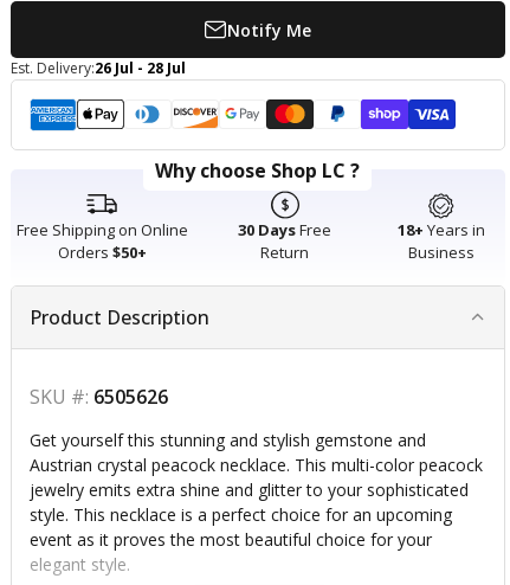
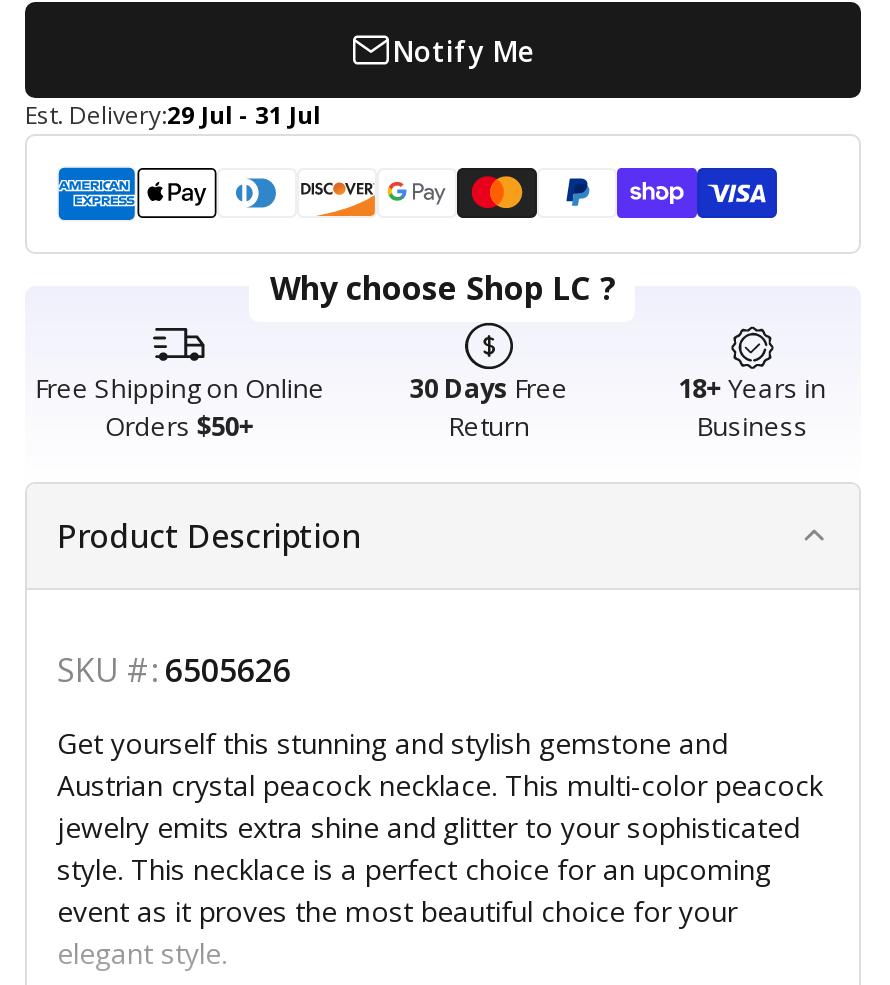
[11,58,186,78] Est. Delivery:26 Jul - 28 Jul -> [25,98,321,132] Est. Delivery:29 Jul - 31 Jul

